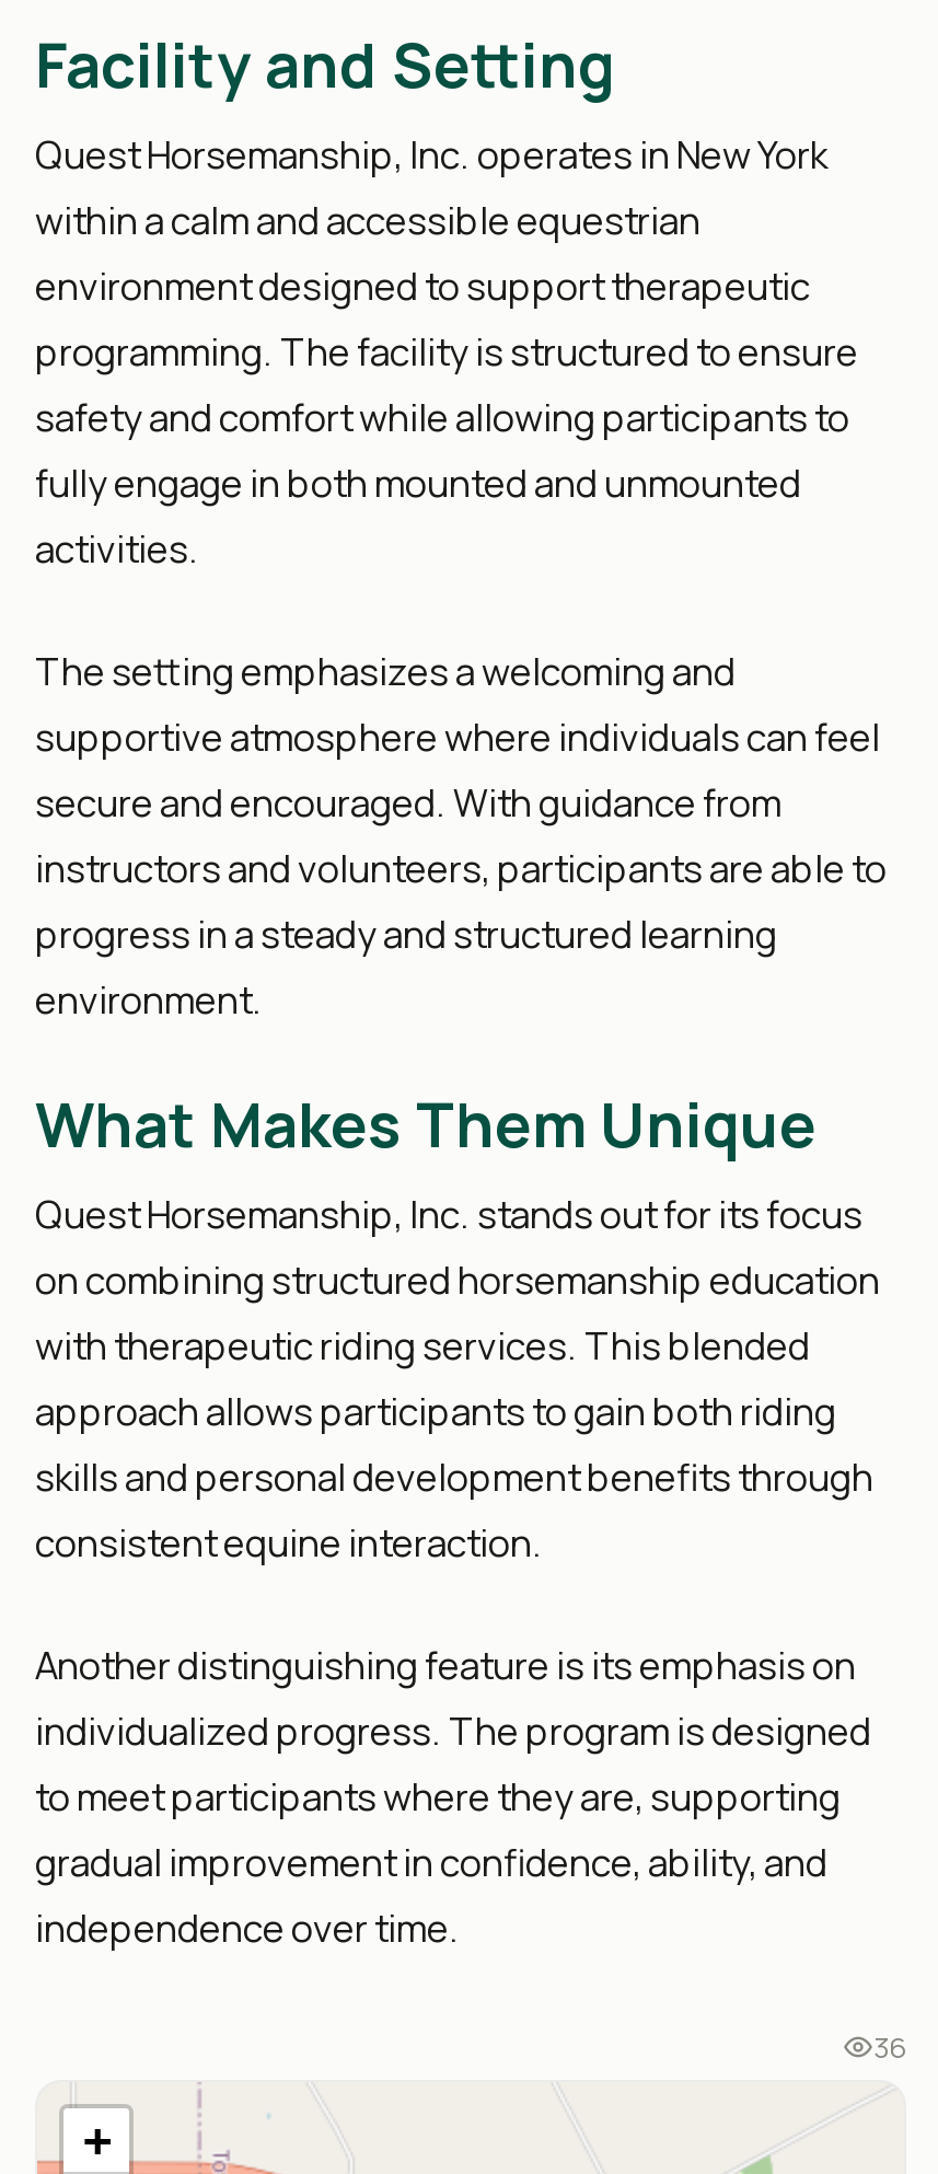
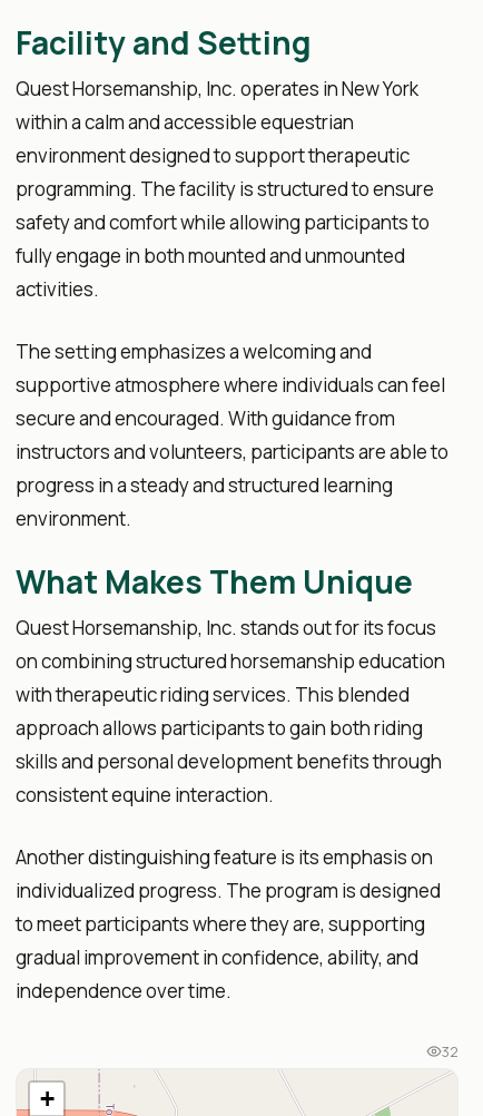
[873,2026,906,2066] 36 -> [442,1041,459,1061] 32

